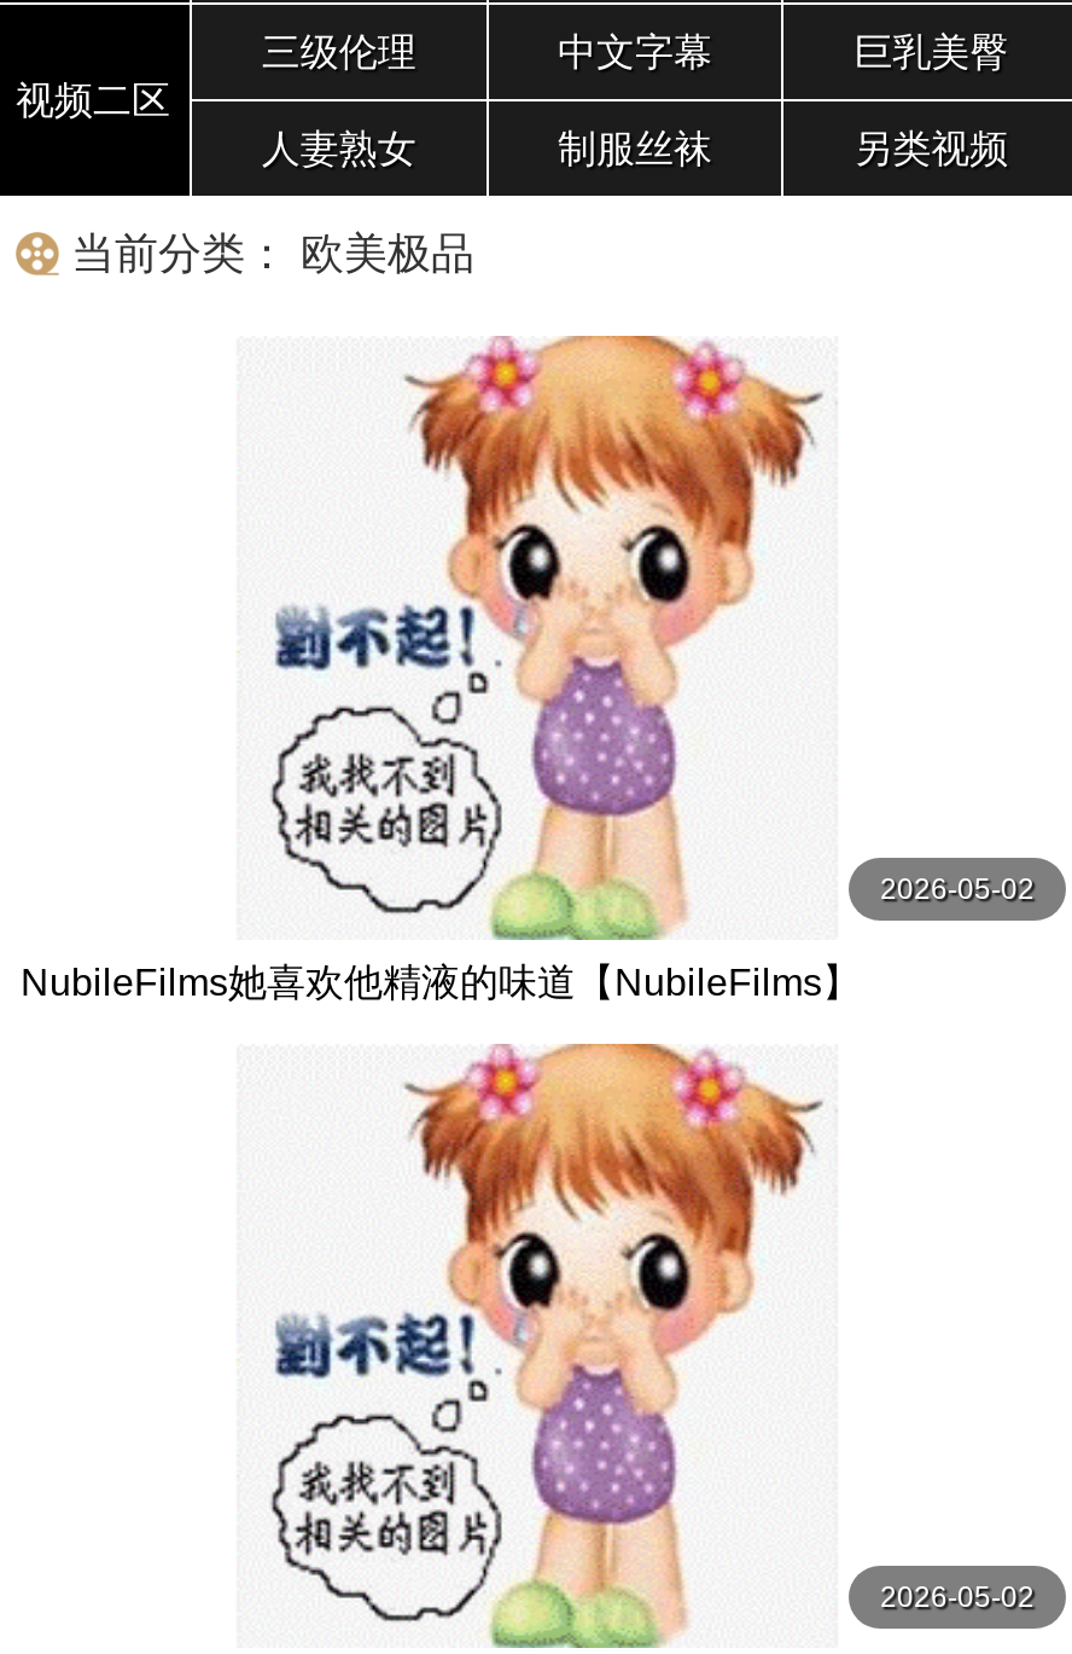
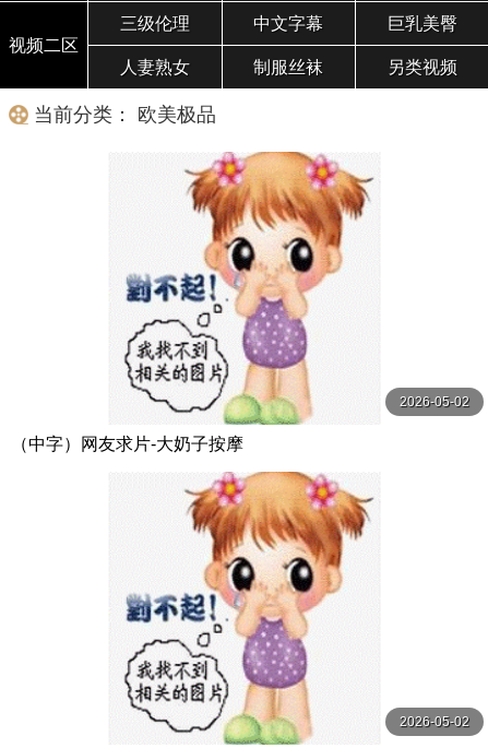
[21,962,861,1003] NubileFilms她喜欢他精液的味道【NubileFilms】 -> [11,435,243,453] （中字）网友求片-大奶子按摩

